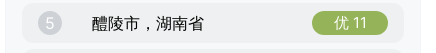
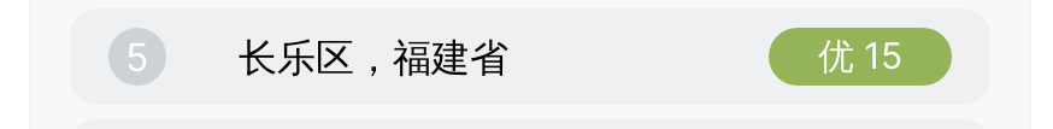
[92,13,204,33] 醴陵市，湖南省 -> [239,33,508,81] 长乐区，福建省
[333,13,366,32] 优 11 -> [818,33,902,79] 优 15

